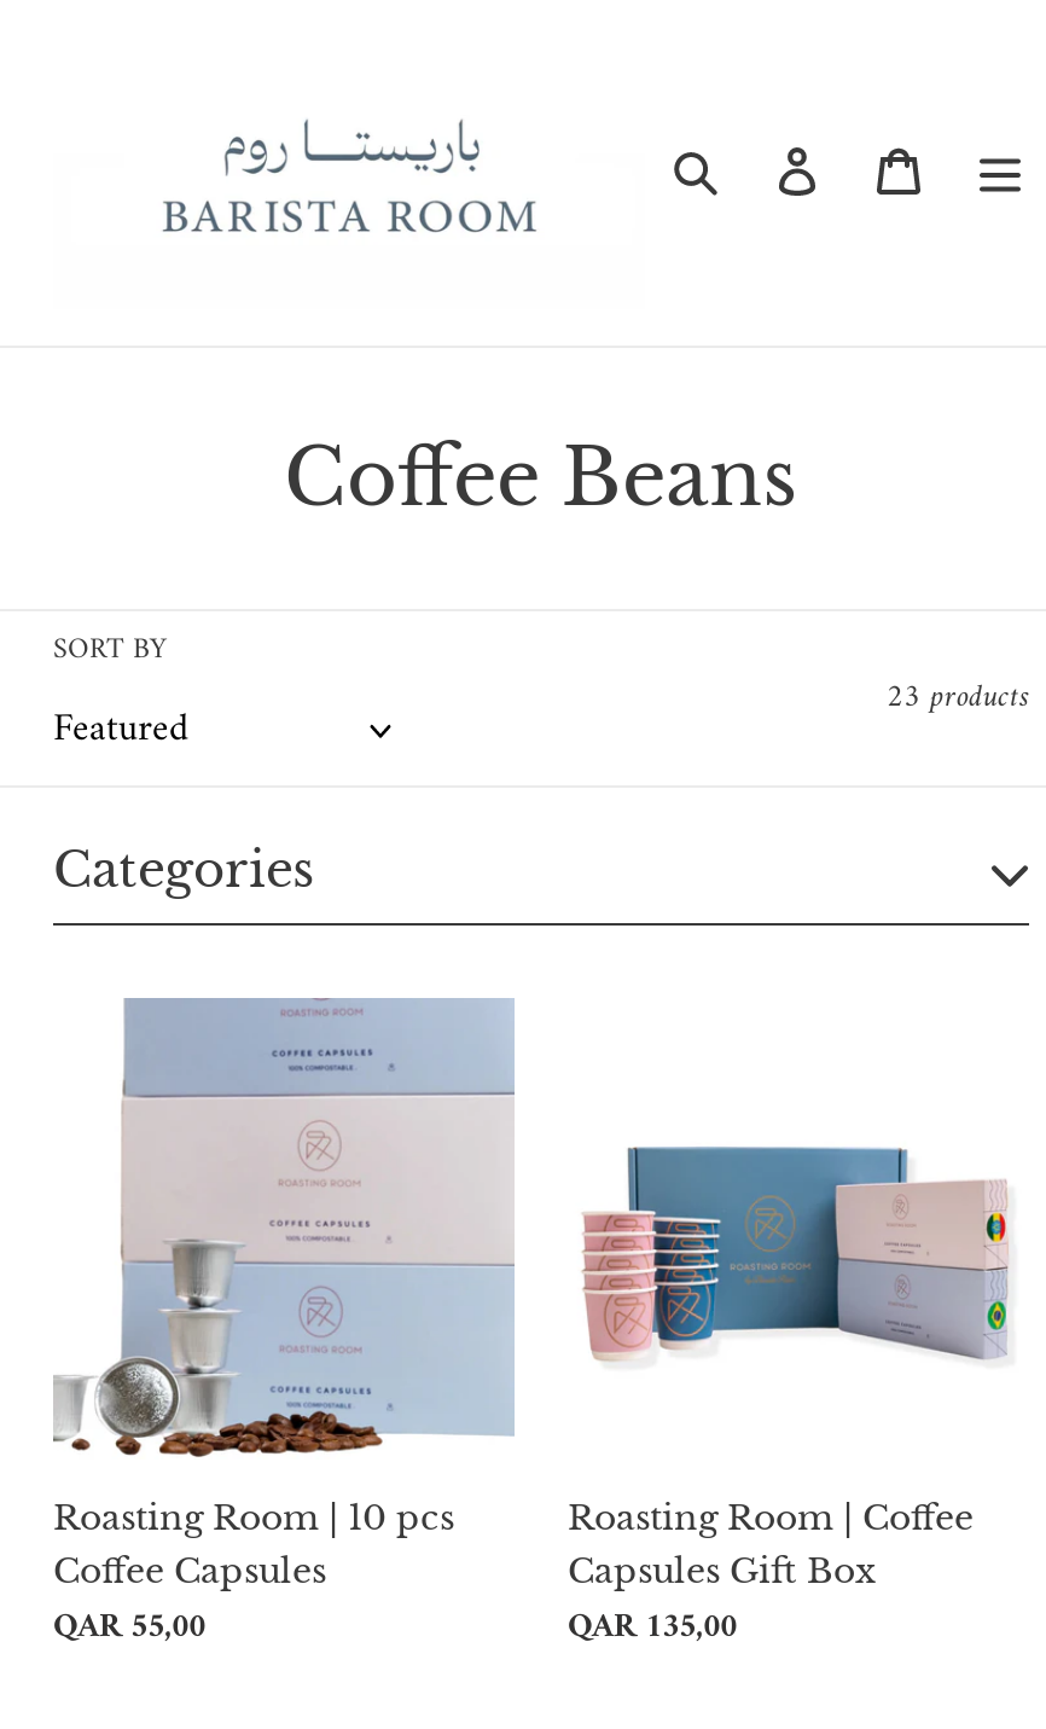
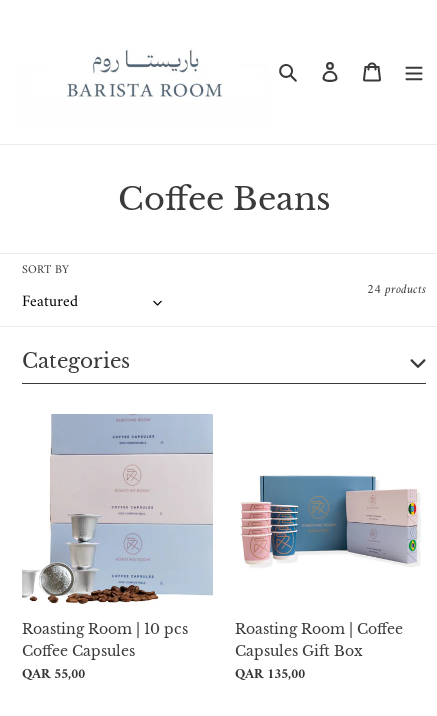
[887,670,1029,726] 23 products -> [367,278,426,301] 24 products

